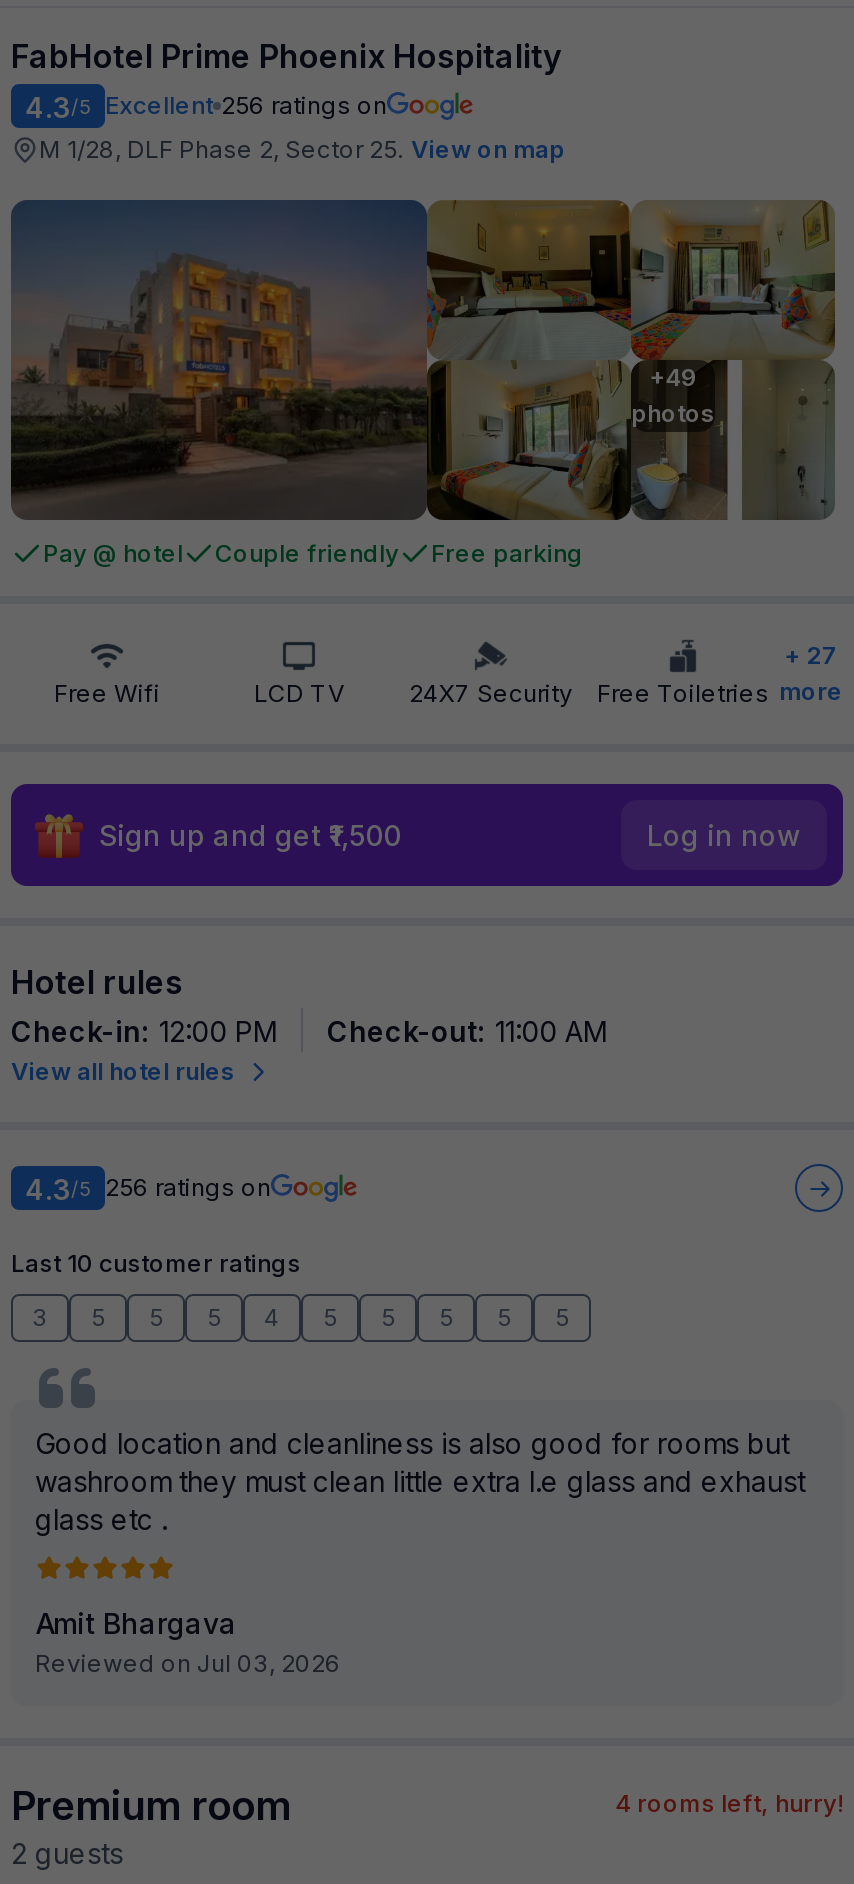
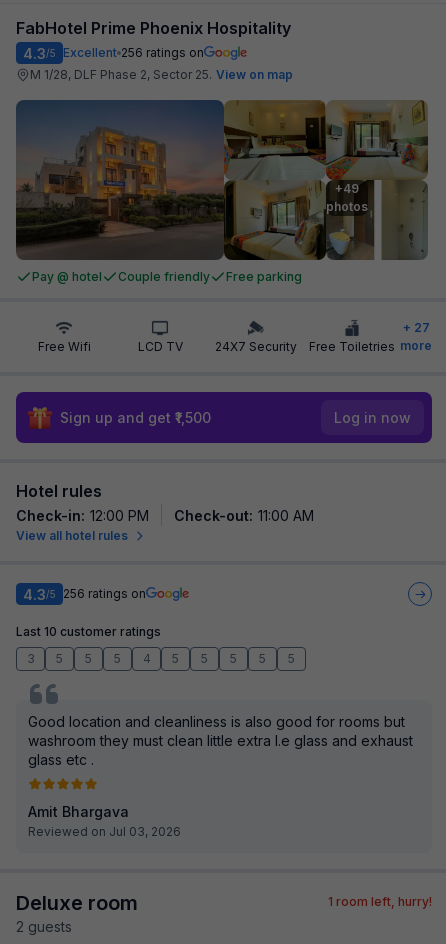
[11,1782,291,1830] Premium room -> [16,891,138,915] Deluxe room
[615,1788,843,1818] 4 rooms left, hurry! -> [328,894,432,909] 1 room left, hurry!

